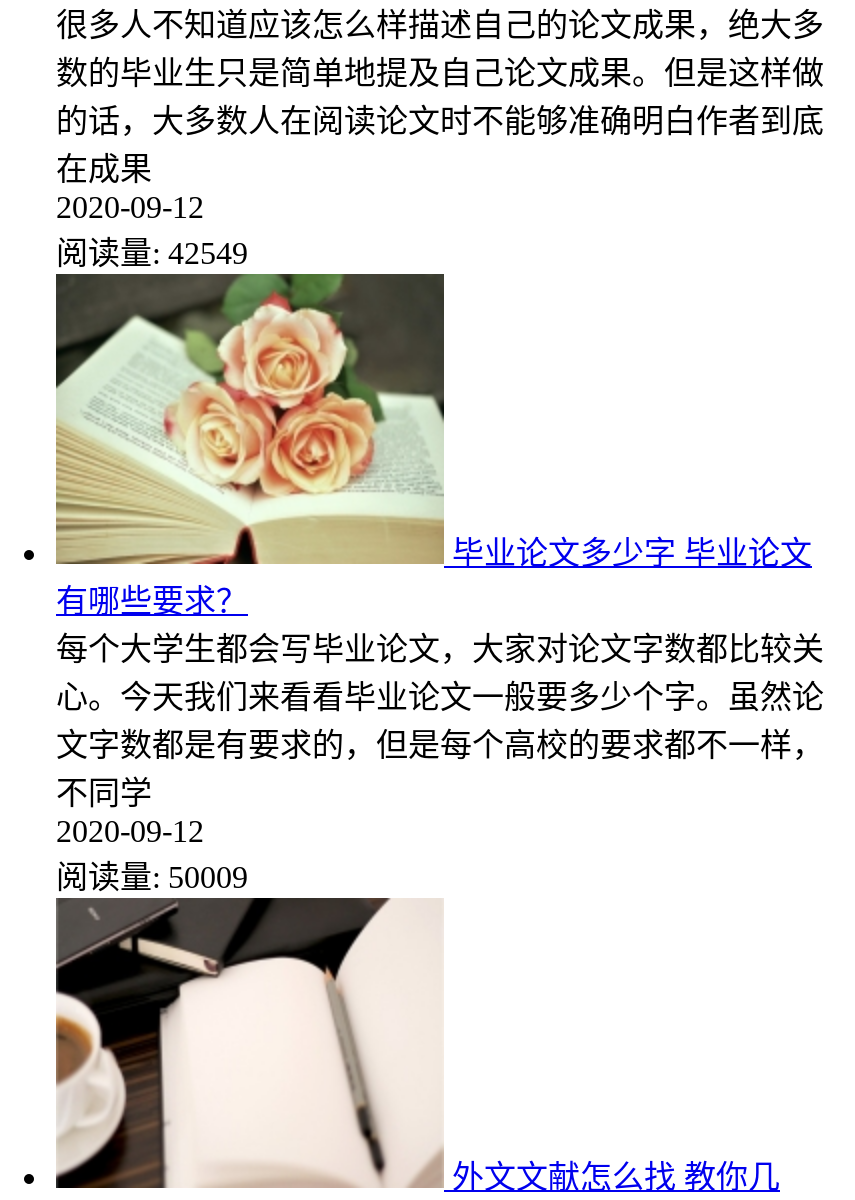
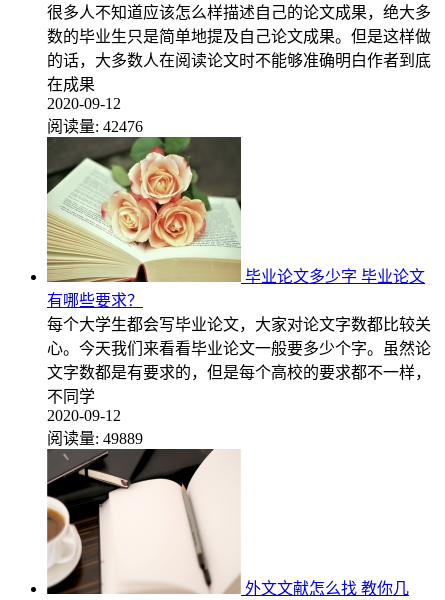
[56,236,248,270] 阅读量: 42549 -> [47,118,143,135] 阅读量: 42476
[56,860,248,894] 阅读量: 50009 -> [47,430,143,447] 阅读量: 49889

